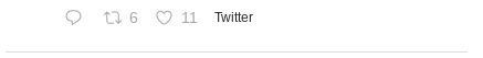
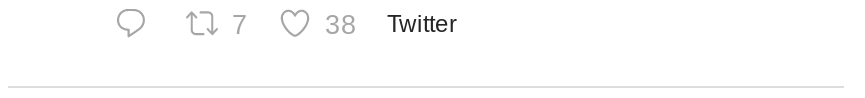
[129,10,197,26] 6 | 11 -> [232,10,357,40] 7 | 38

